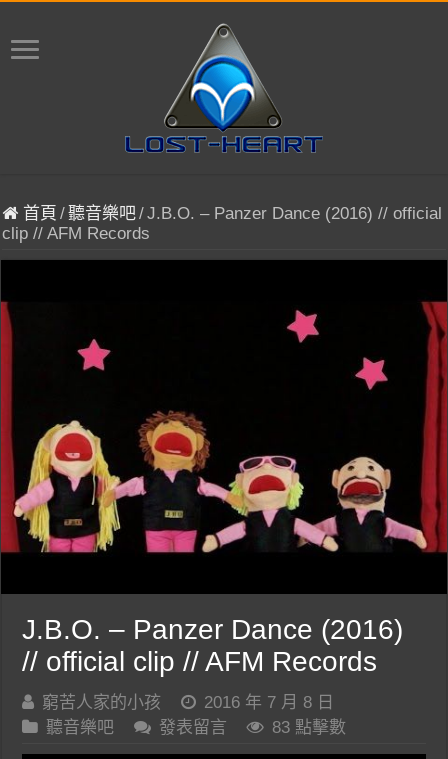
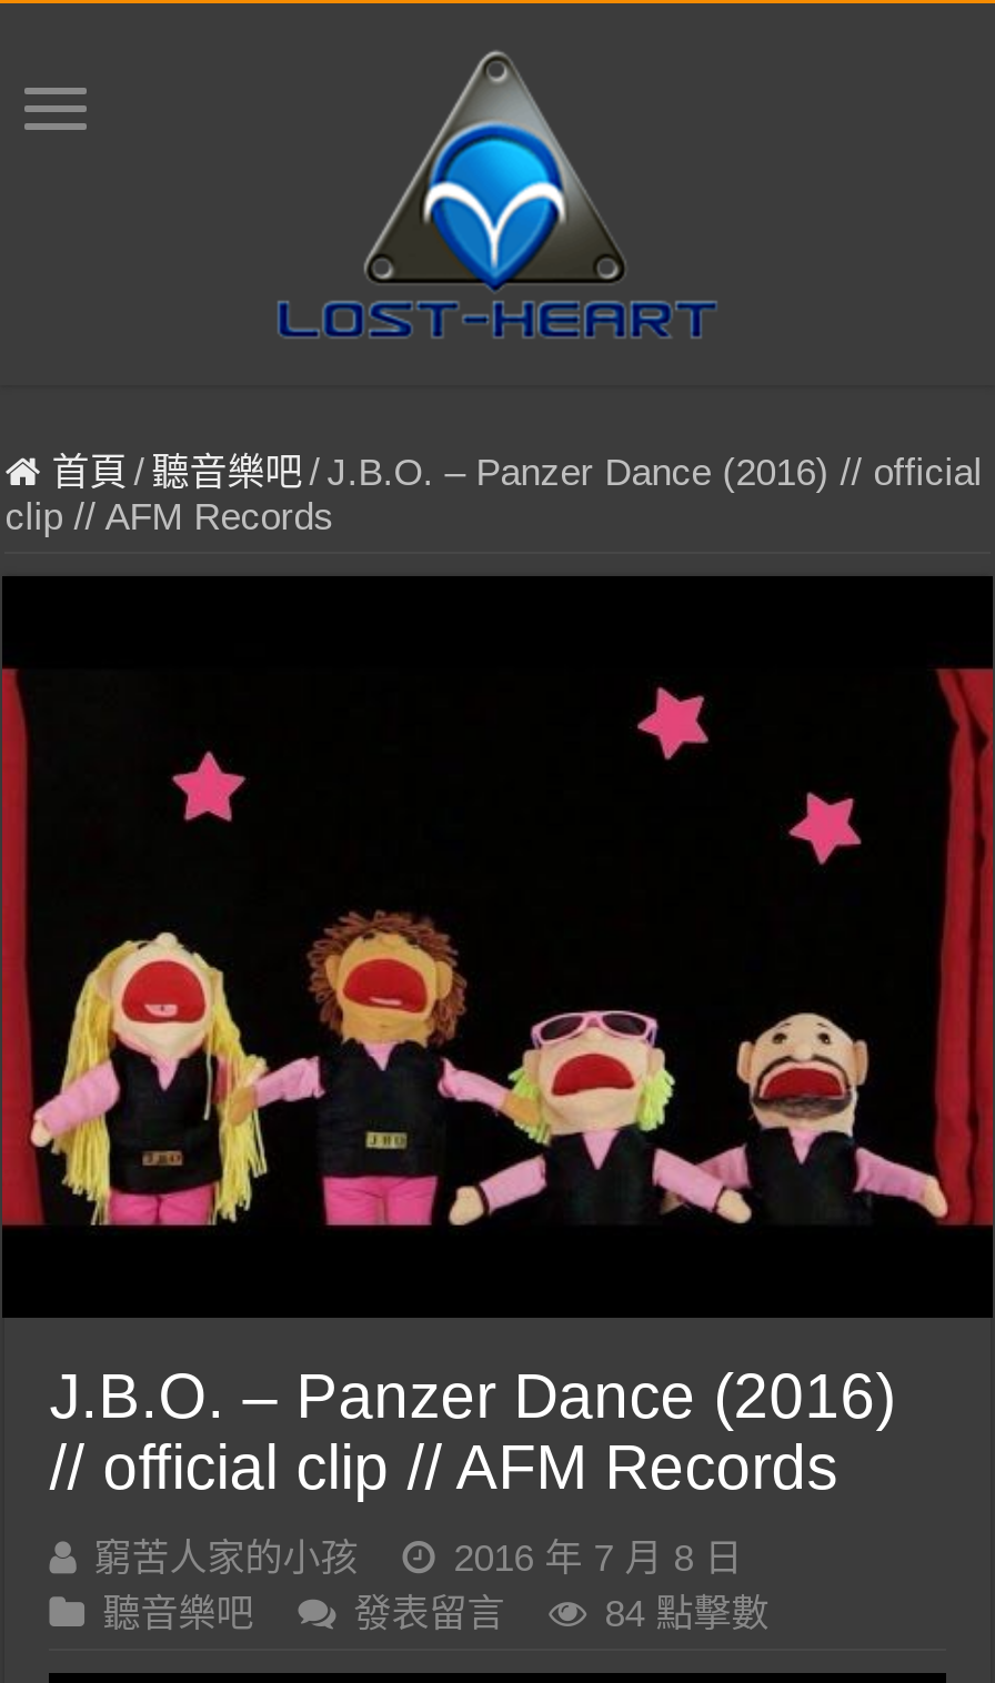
[272,718,346,737] 83 點擊數 -> [605,1593,769,1635] 84 點擊數

